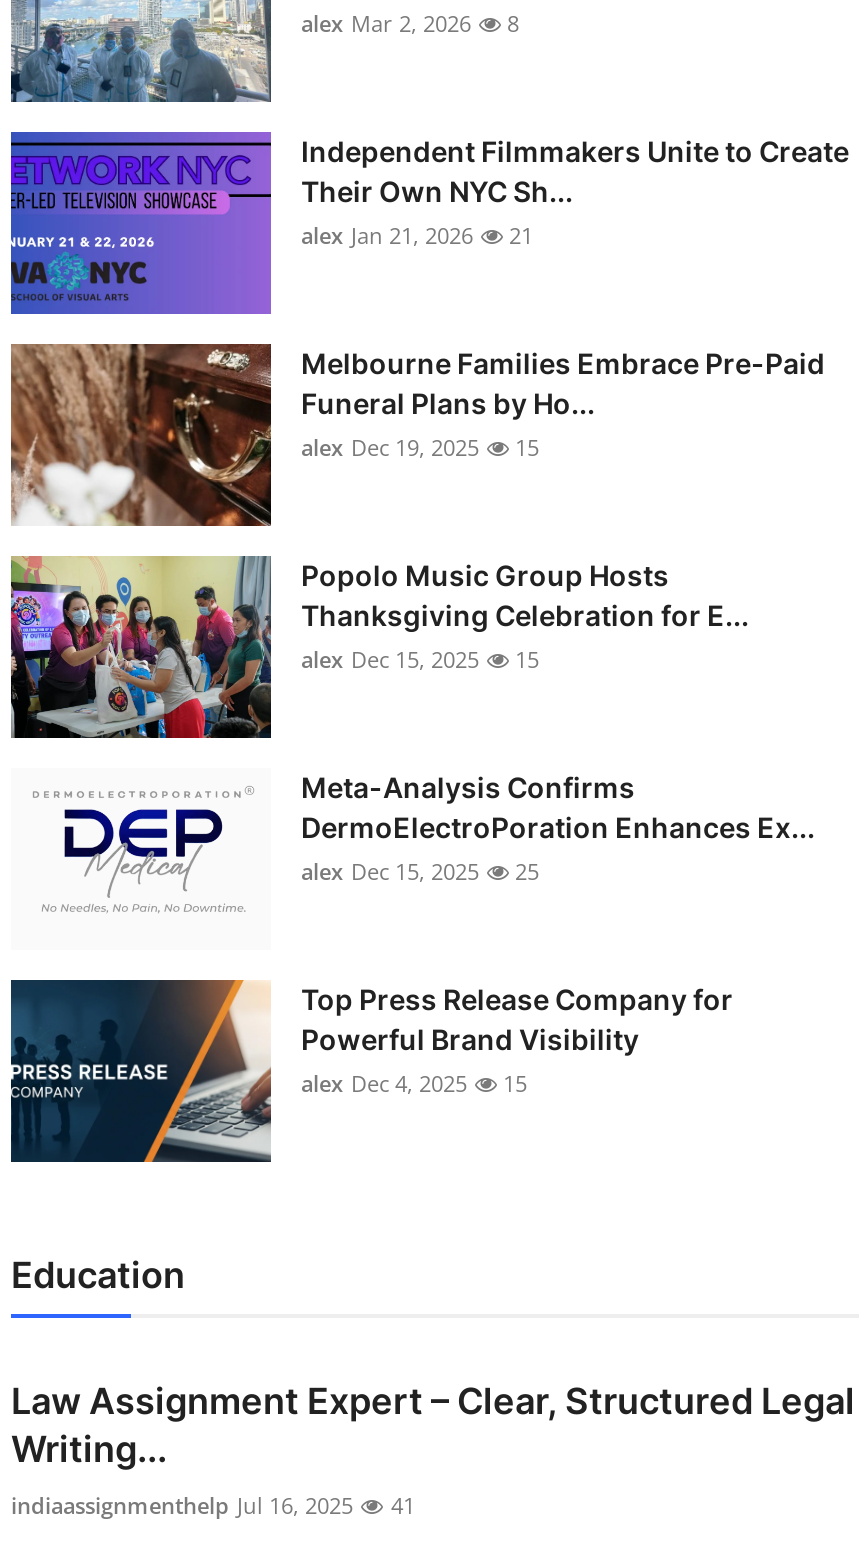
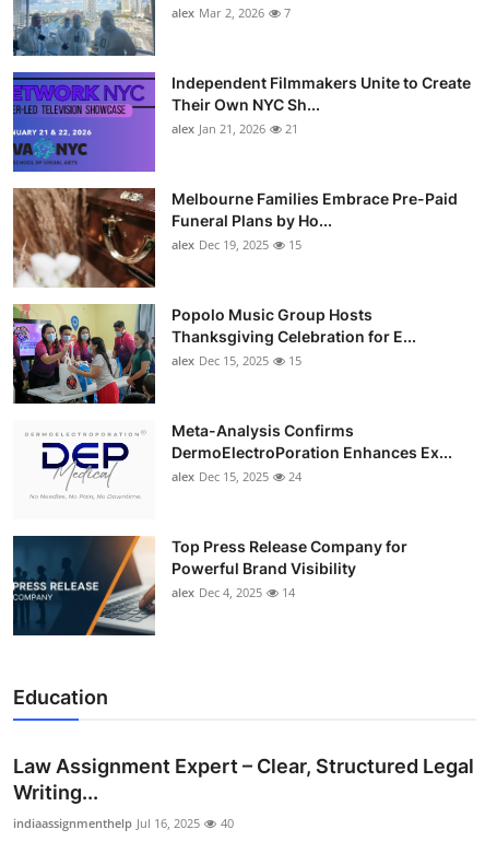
[301,8,519,38] alex Mar 2, 2026 8 -> [171,4,291,21] alex Mar 2, 2026 7
[301,856,539,886] alex Dec 15, 2025 25 -> [171,468,301,484] alex Dec 15, 2025 24
[301,1068,527,1098] alex Dec 4, 2025 15 -> [171,584,295,600] alex Dec 4, 2025 14
[11,1490,415,1520] indiaassignmenthelp Jul 16, 2025 41 -> [13,815,234,831] indiaassignmenthelp Jul 16, 2025 40

